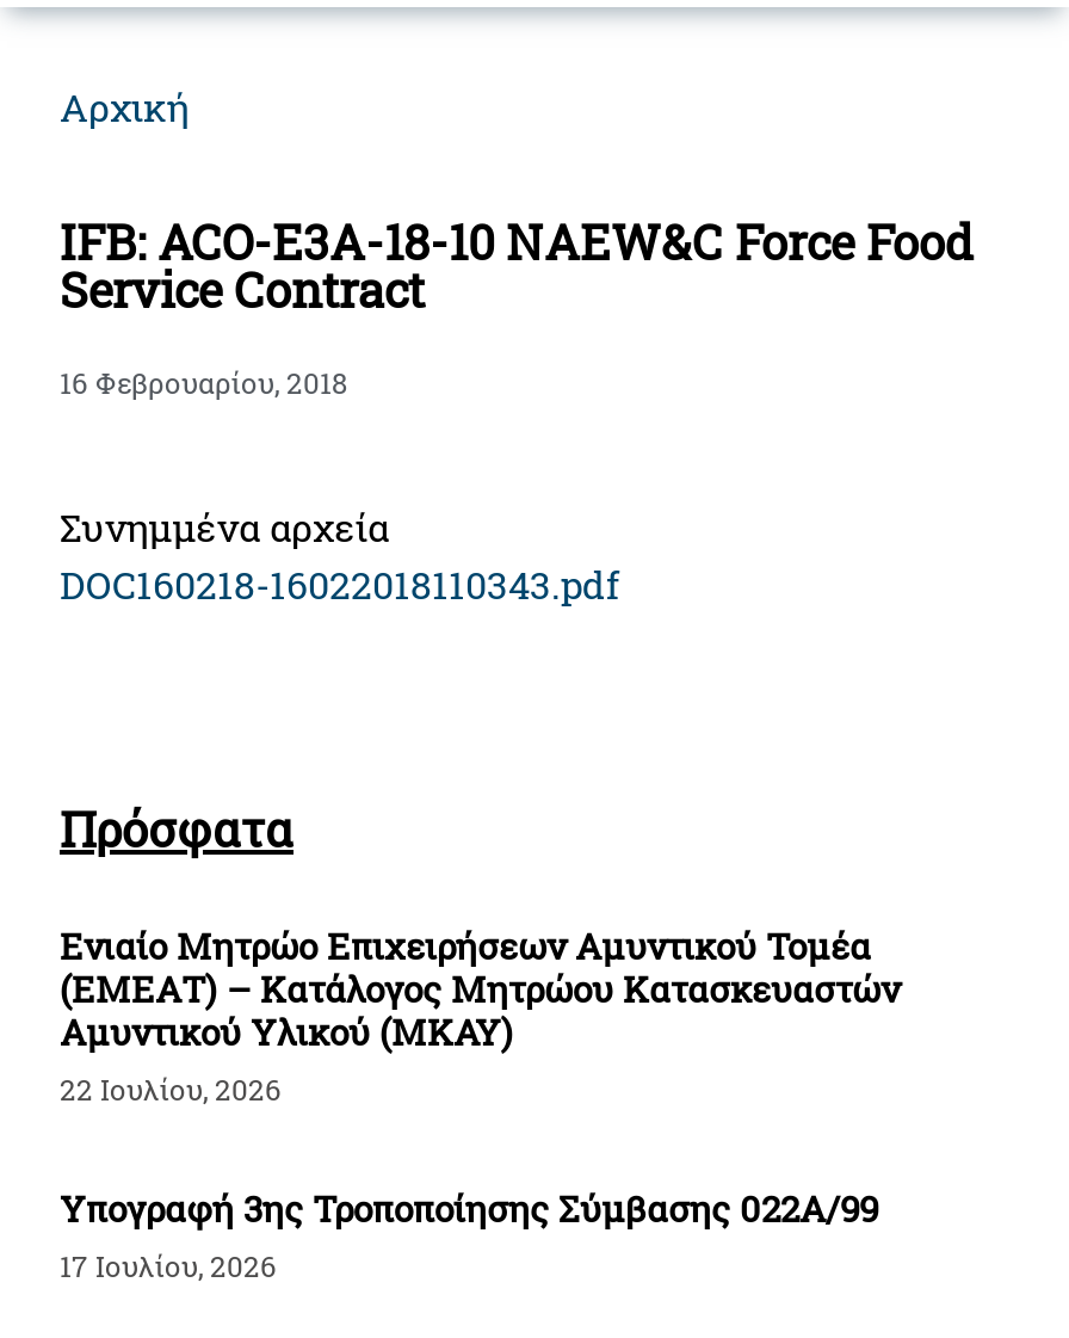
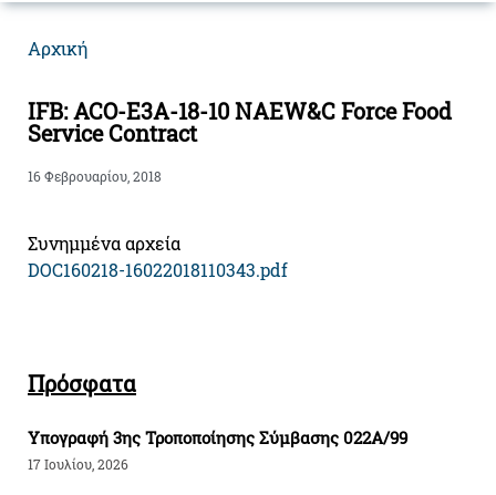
[60,921,900,1107] Ενιαίο Μητρώο Επιχειρήσεων Αμυντικού Τομέα | (ΕΜΕΑΤ) – Κατάλογος Μητρώου Κατασκευαστών | Αμυντικού Υλικού (ΜΚΑΥ) | 22 Ιουλίου, 2026 -> none

